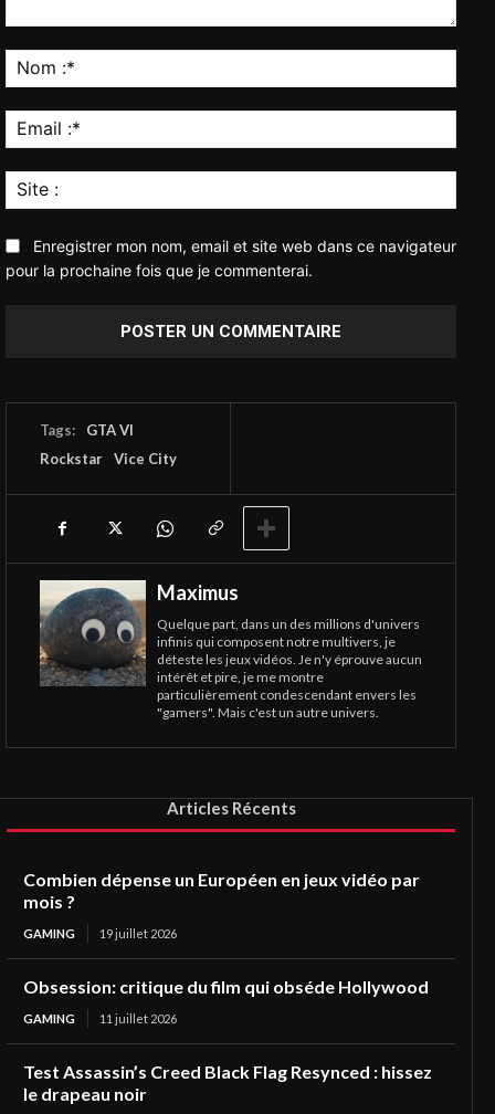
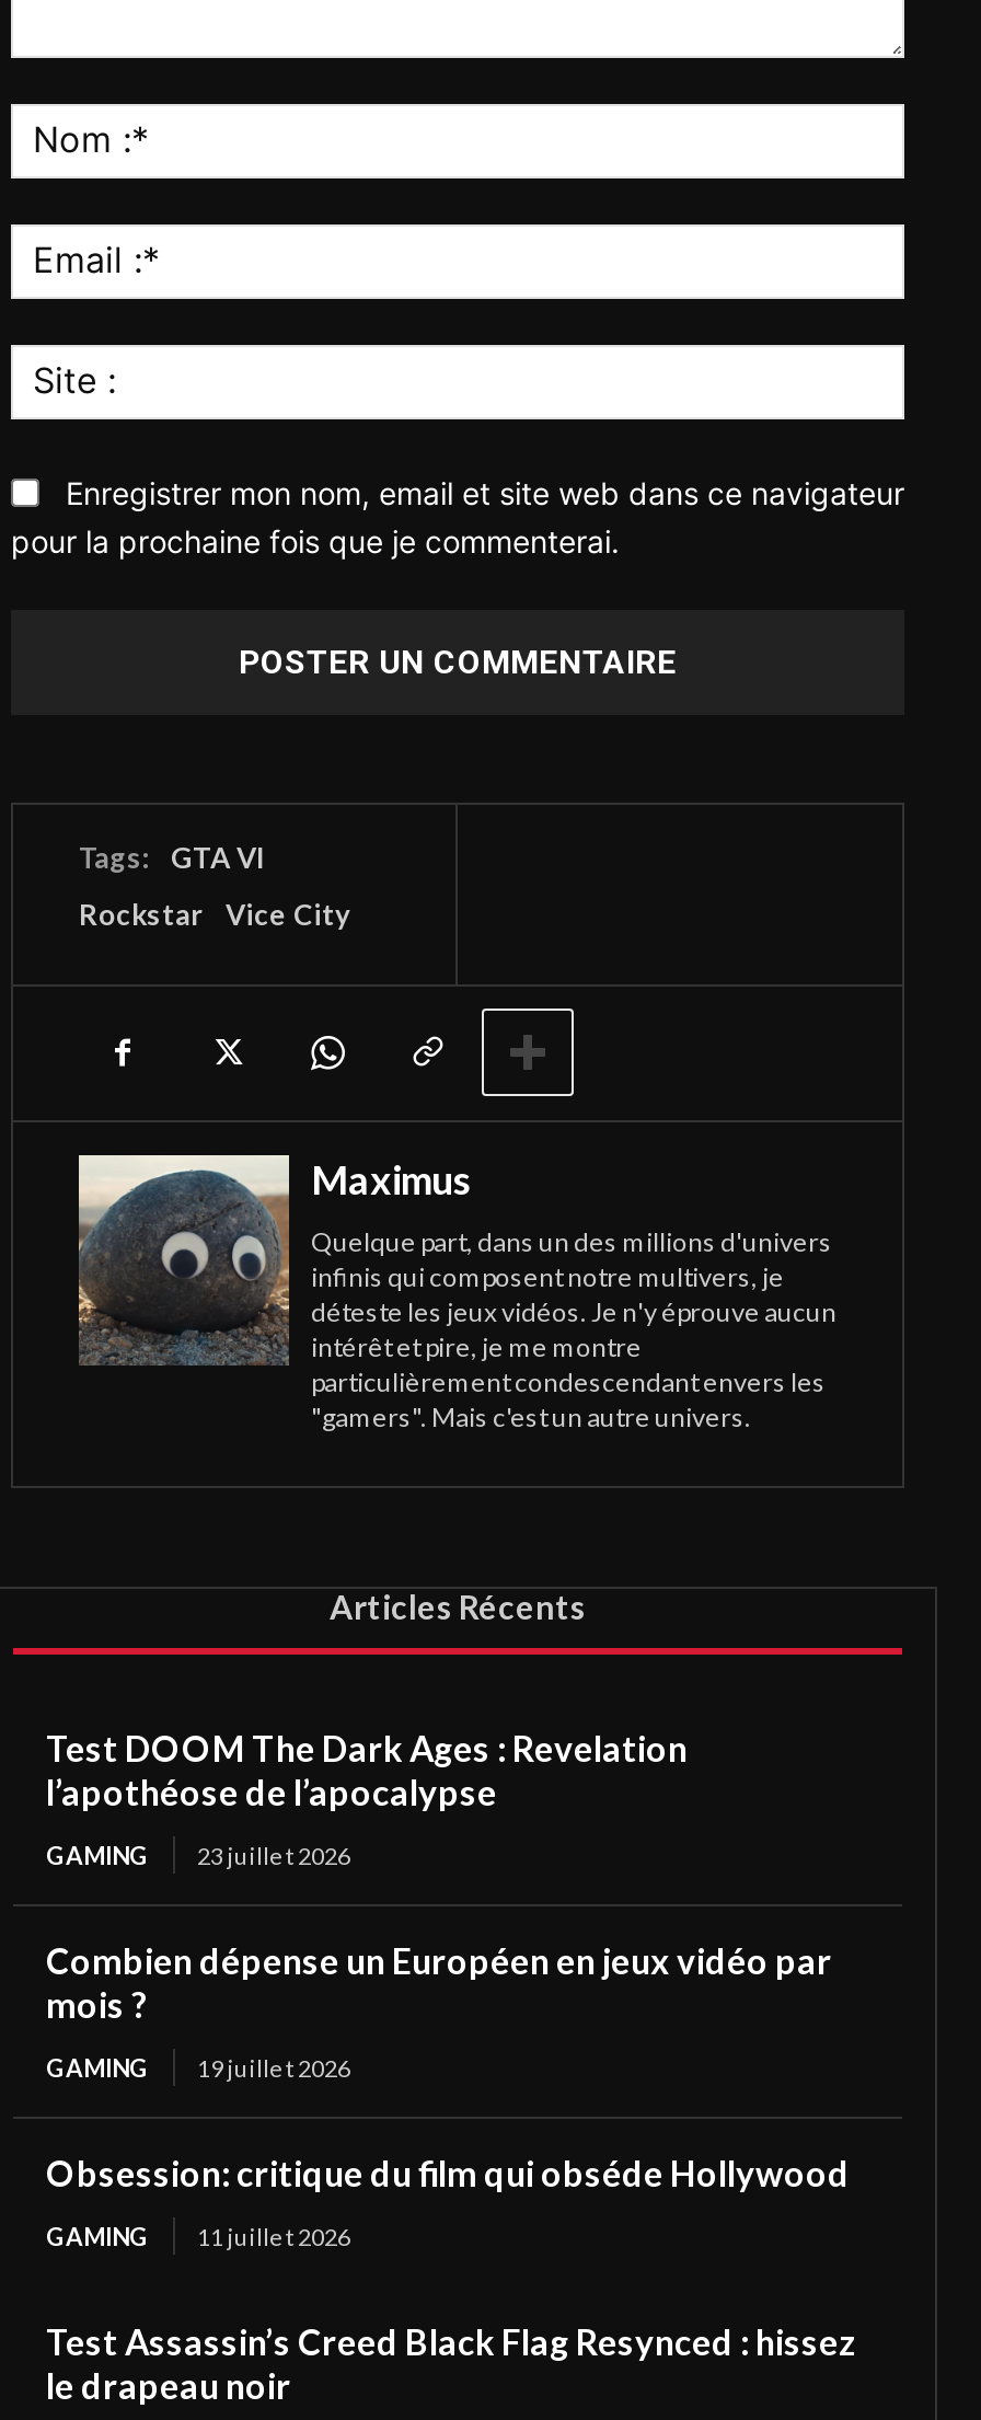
none -> [46,1728,688,1870] Test DOOM The Dark Ages : Revelation | l’apothéose de l’apocalypse | GAMING | 23 juillet 2026

